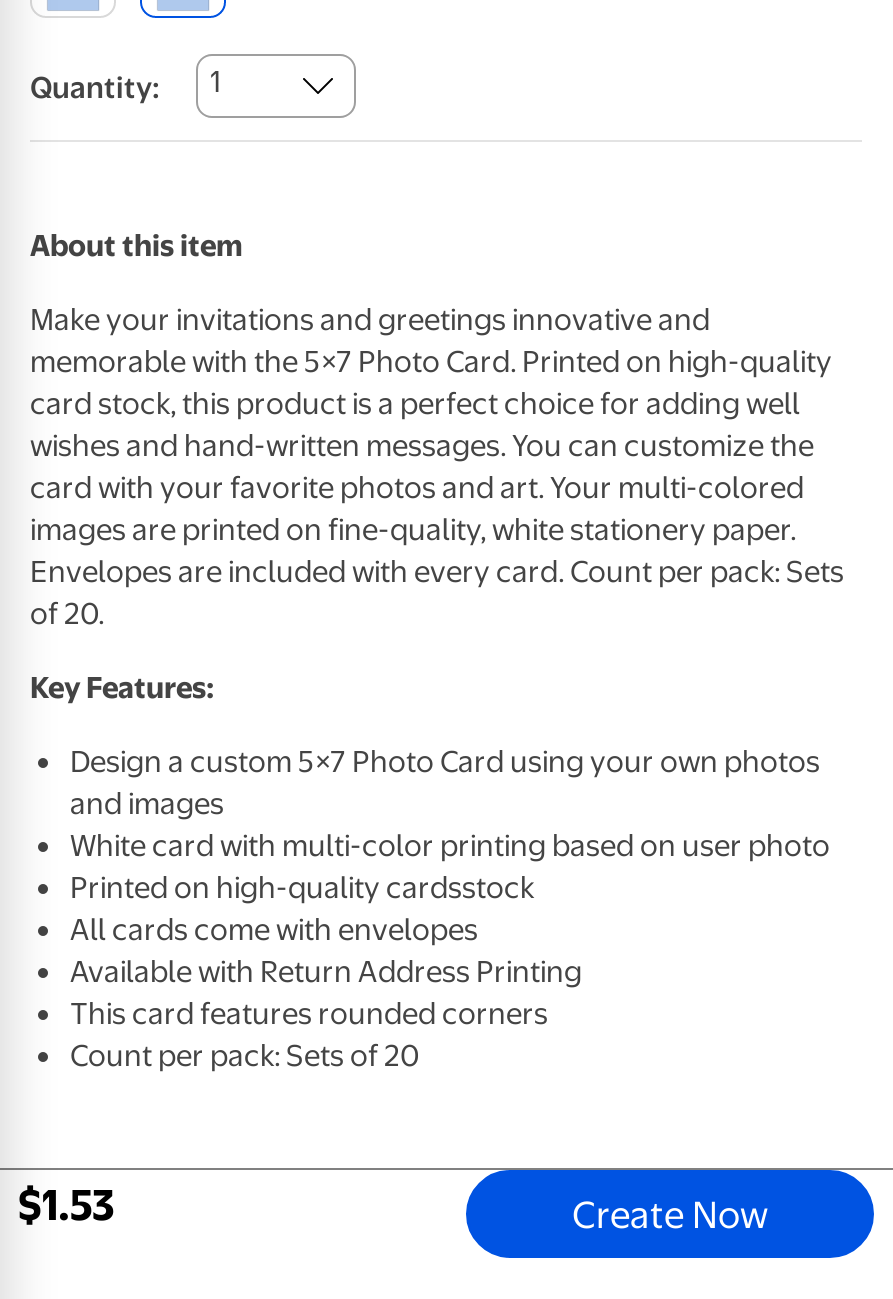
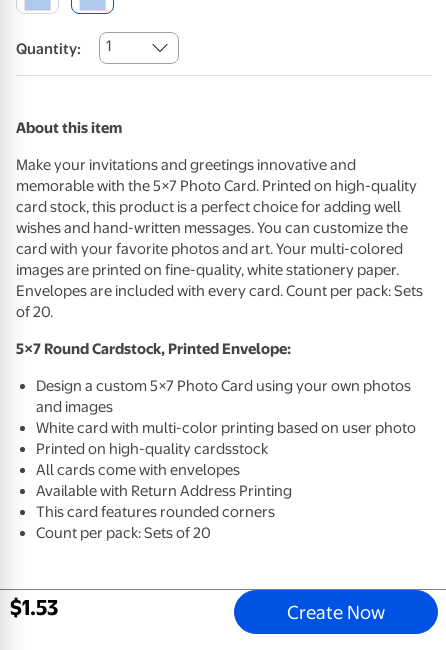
[30,669,214,705] Key Features: -> [16,340,291,358] 5×7 Round Cardstock, Printed Envelope:

